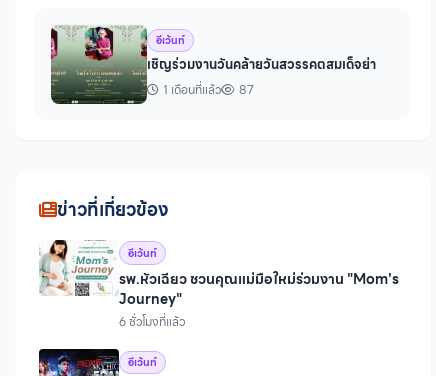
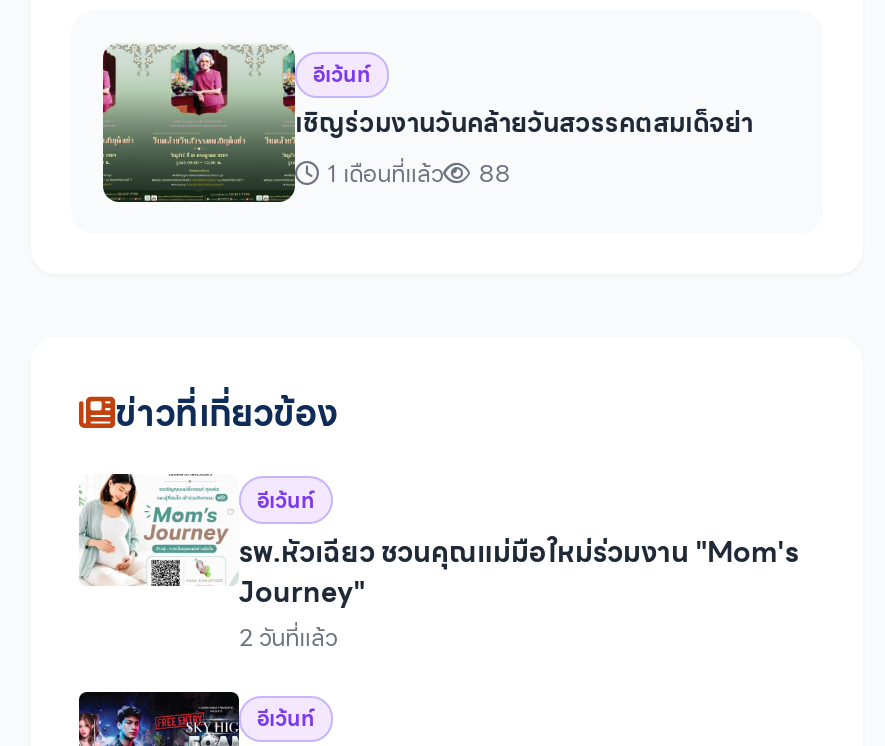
[163,80,254,99] 1 เดือนที่แล้ว 87 -> [327,155,511,193] 1 เดือนที่แล้ว 88
[119,312,185,331] 6 ชั่วโมงที่แล้ว -> [239,618,337,656] 2 วันที่แล้ว

